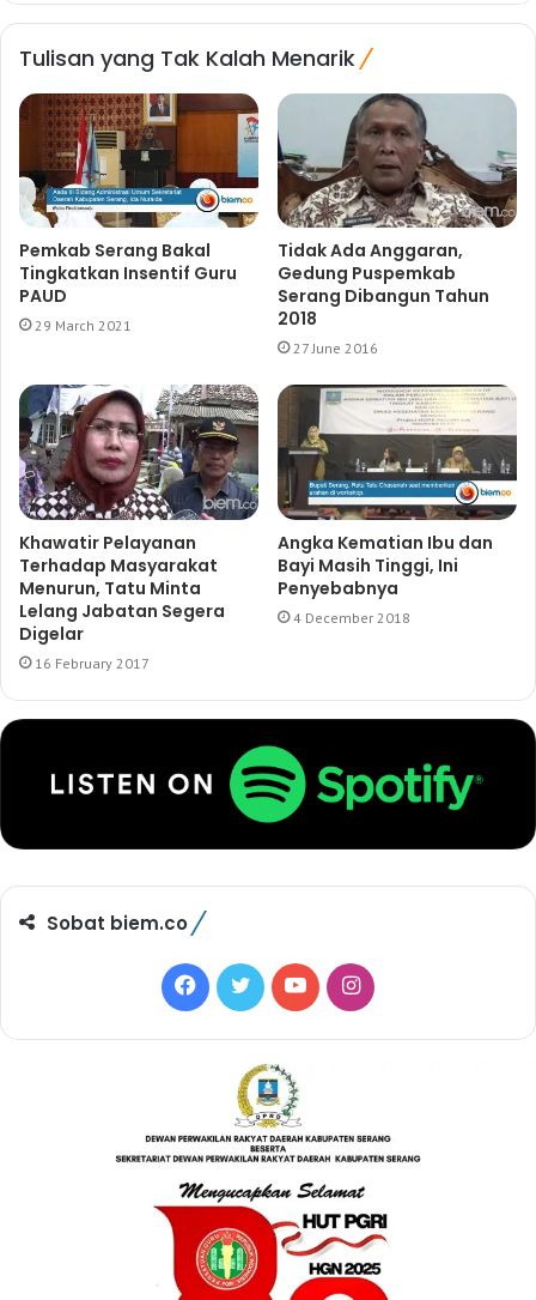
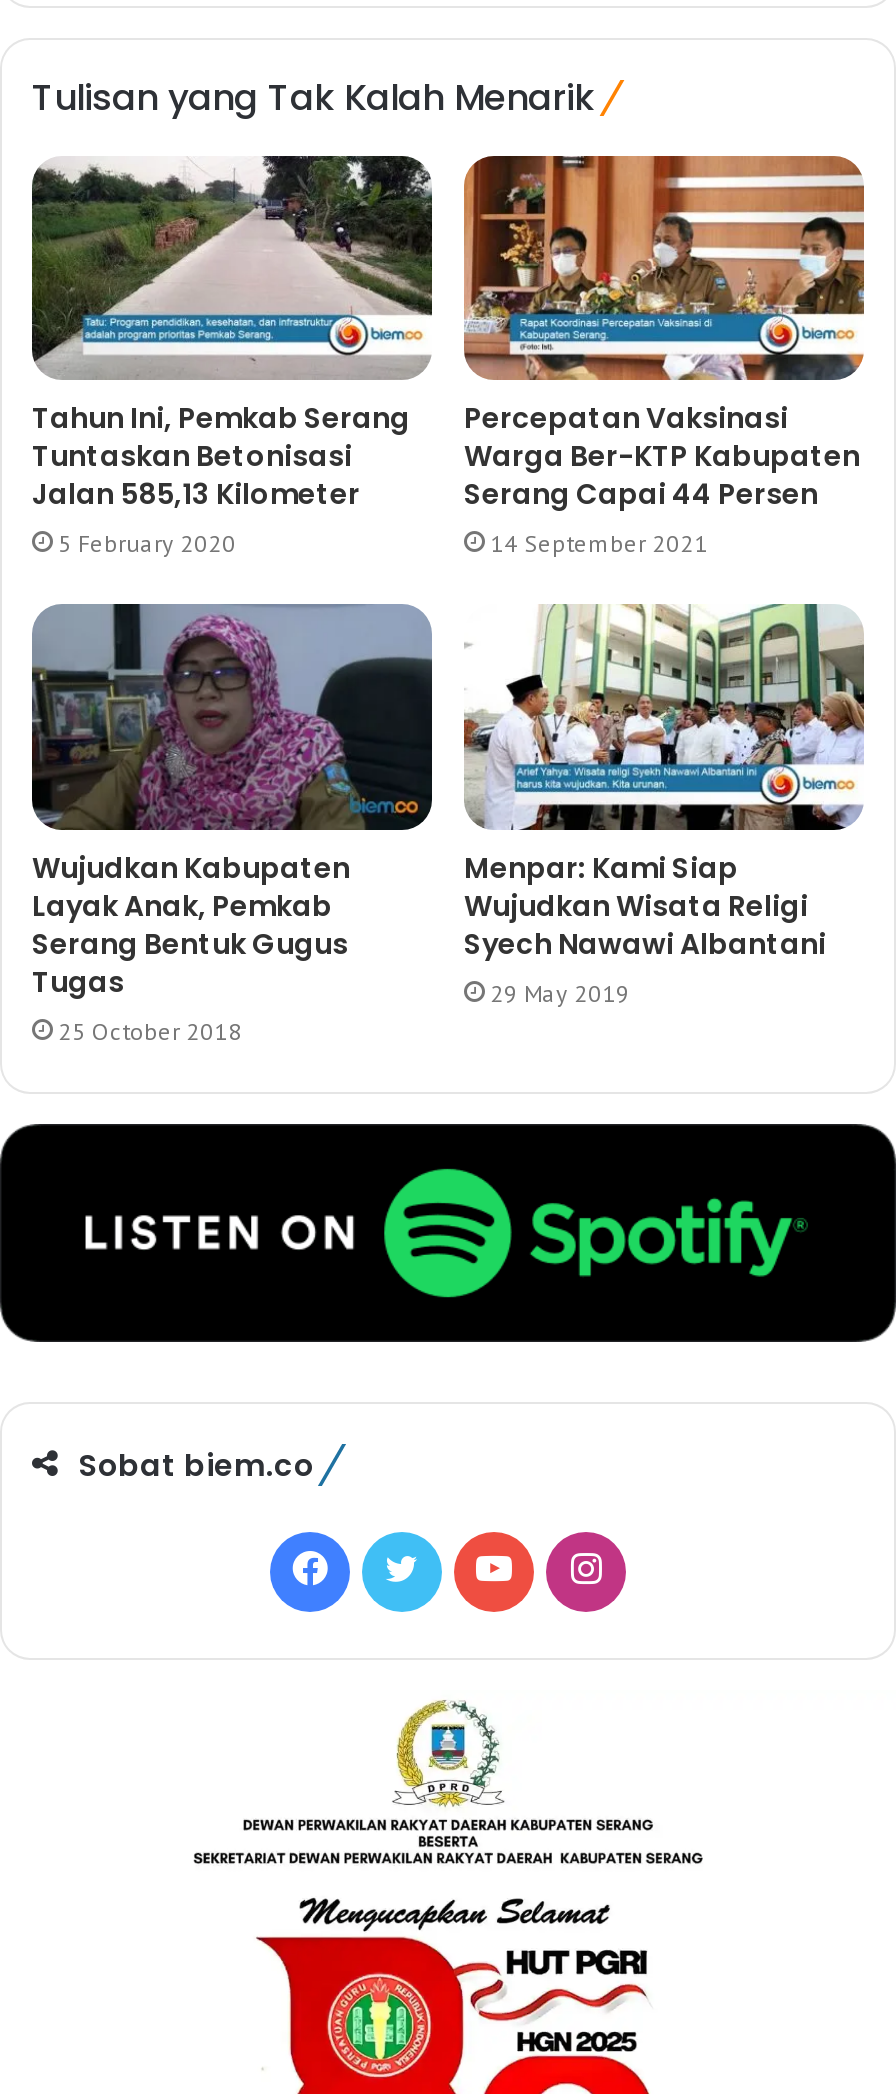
[19,92,260,228] [image] -> [30,156,434,314] [image]
[276,92,517,358] [image] | Tidak Ada Anggaran, | Gedung Puspemkab | Serang Dibangun Tahun | 2018 | 27 June 2016 -> [462,154,864,559] [image] | Percepatan Vaksinasi | Warga Ber-KTP Kabupaten | Serang Capai 44 Persen | 14 September 2021
[19,239,237,335] Pemkab Serang Bakal | Tingkatkan Insentif Guru | PAUD | 29 March 2021 -> [32,399,410,559] Tahun Ini, Pemkab Serang | Tuntaskan Betonisasi | Jalan 585,13 Kilometer | 5 February 2020
[18,383,258,672] [image] | Khawatir Pelayanan | Terhadap Masyarakat | Menurun, Tatu Minta | Lelang Jabatan Segera | Digelar | 16 February 2017 -> [30,602,432,1046] [image] | Wujudkan Kabupaten | Layak Anak, Pemkab | Serang Bentuk Gugus | Tugas | 25 October 2018
[276,383,517,627] [image] | Angka Kematian Ibu dan | Bayi Masih Tinggi, Ini | Penyebabnya | 4 December 2018 -> [464,602,864,1008] [image] | Menpar: Kami Siap | Wujudkan Wisata Religi | Syech Nawawi Albantani | 29 May 2019

